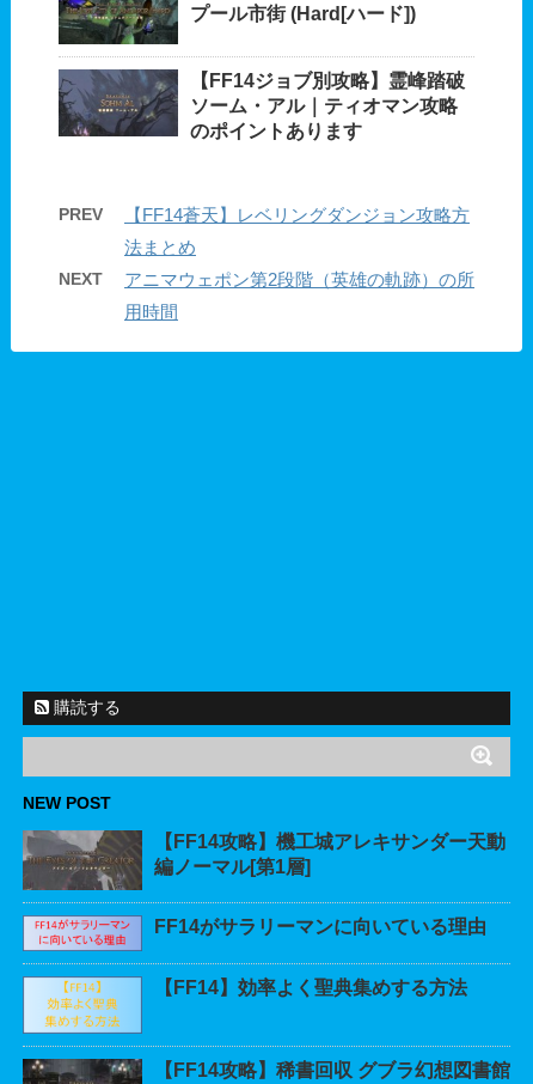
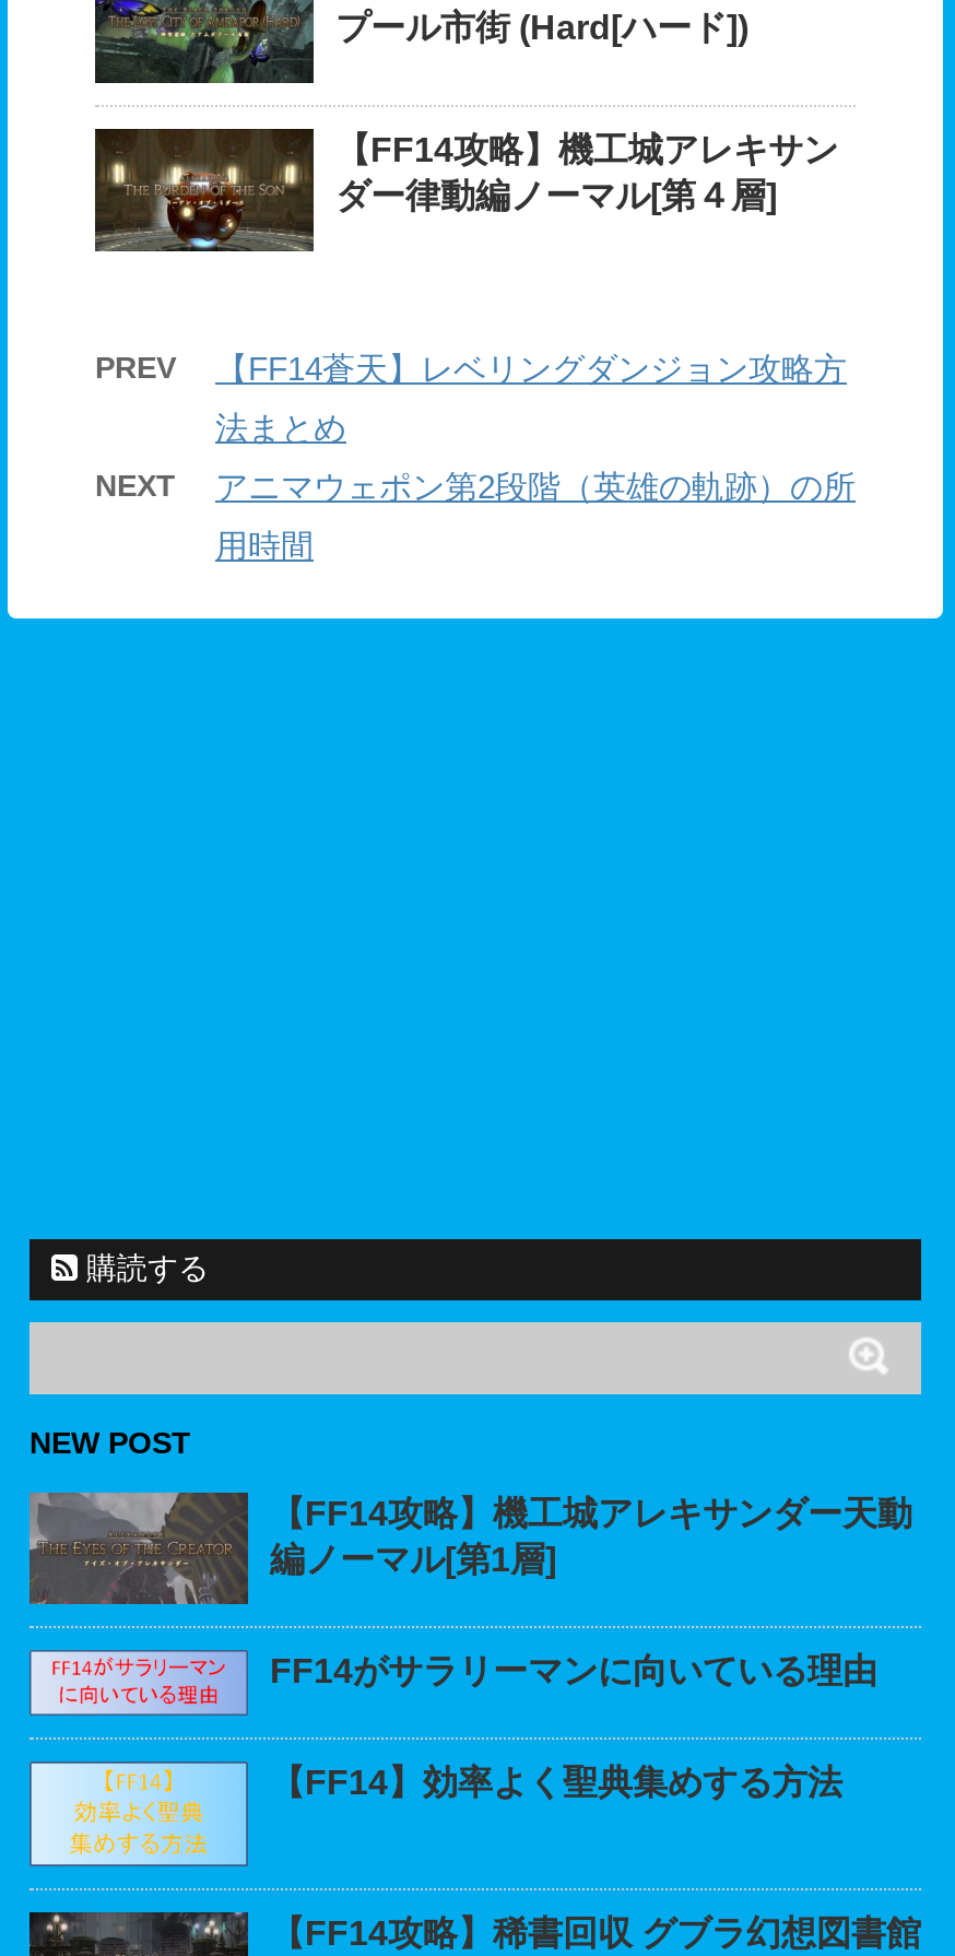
[57,68,465,142] [image] | 【FF14ジョブ別攻略】霊峰踏破 | ソーム・アル｜ティオマン攻略 | のポイントあります -> [95,127,838,251] [image] | 【FF14攻略】機工城アレキサン | ダー律動編ノーマル[第４層]

